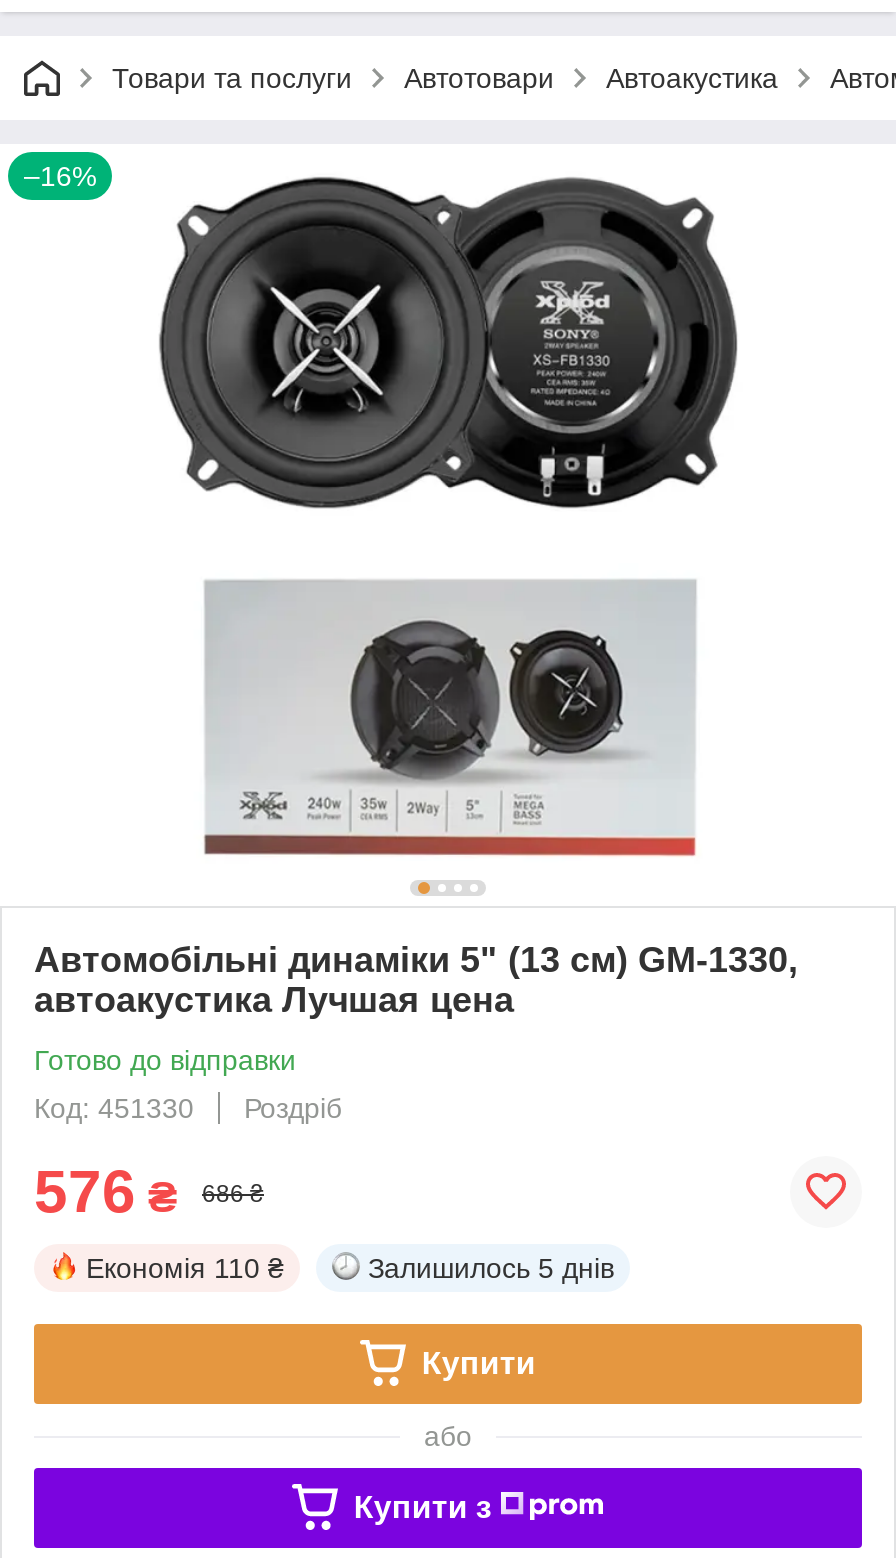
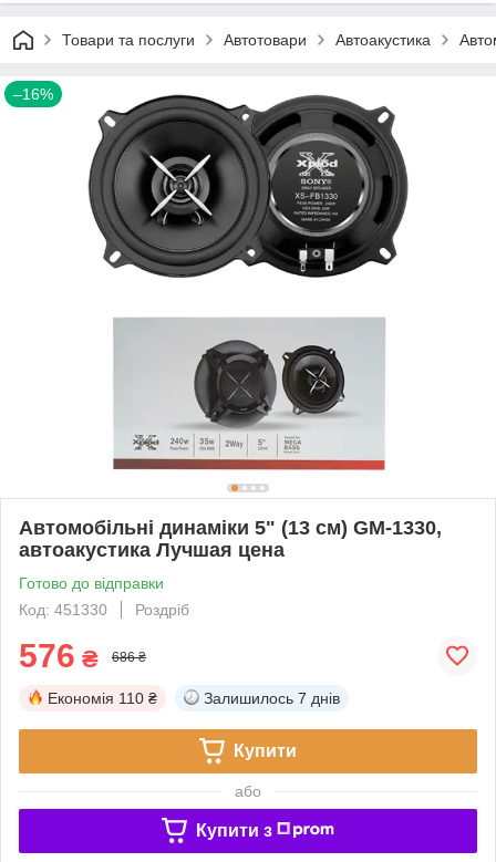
[368,1252,614,1284] Залишилось 5 днів -> [204,689,340,707] Залишилось 7 днів

